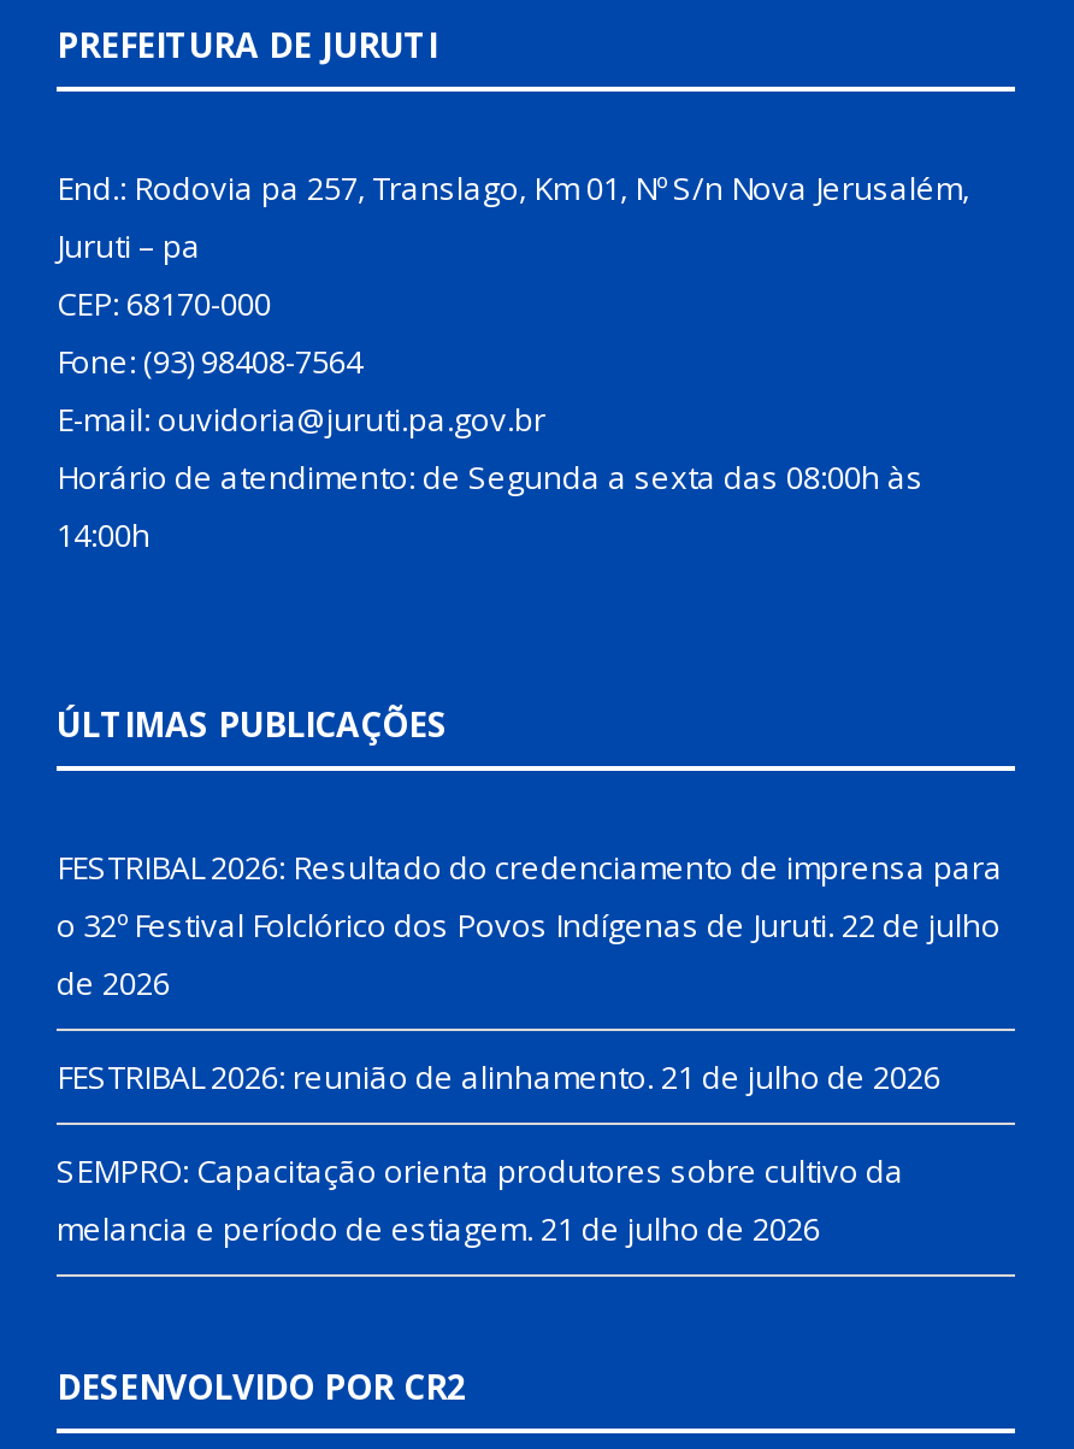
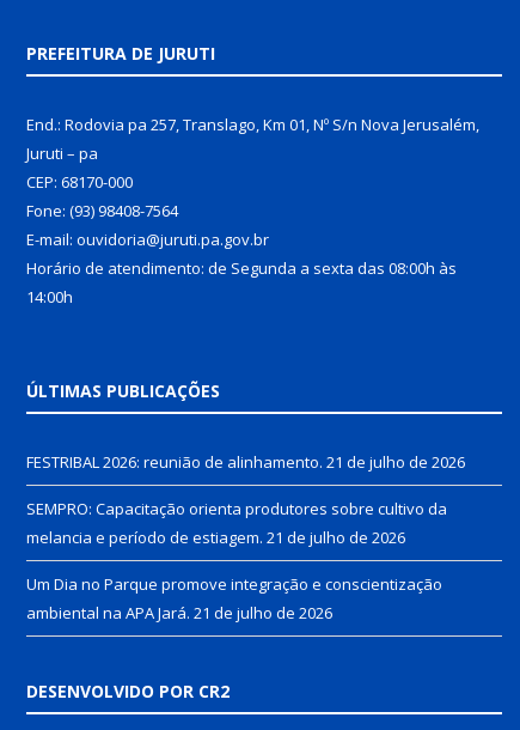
[57,846,1003,1005] FESTRIBAL 2026: Resultado do credenciamento de imprensa para | o 32º Festival Folclórico dos Povos Indígenas de Juruti. 22 de julho | de 2026 -> none
moved [57,1055,940,1250] -> [26,451,465,548]: FESTRIBAL 2026: reunião de alinhamento. 21 de julho de 2026 | SEMPRO: Capacitação orienta produtores sobre cultivo da | melancia e período de estiagem. 21 de julho de 2026
none -> [26,573,442,623] Um Dia no Parque promove integração e conscientização | ambiental na APA Jará. 21 de julho de 2026

